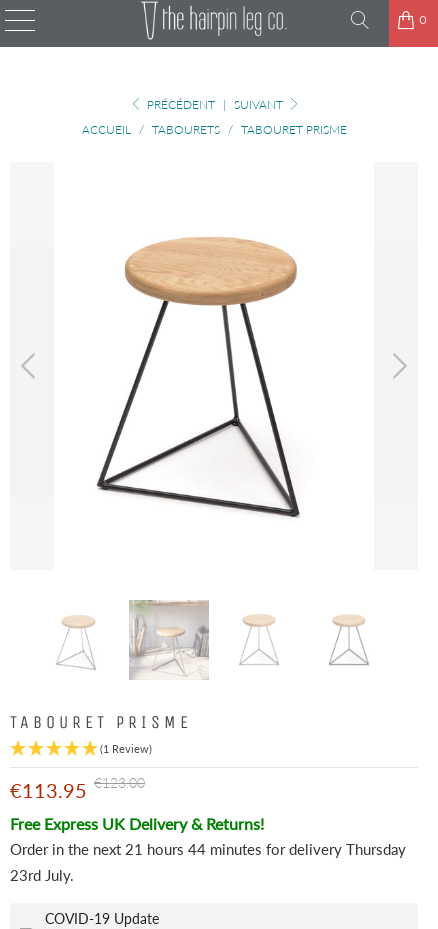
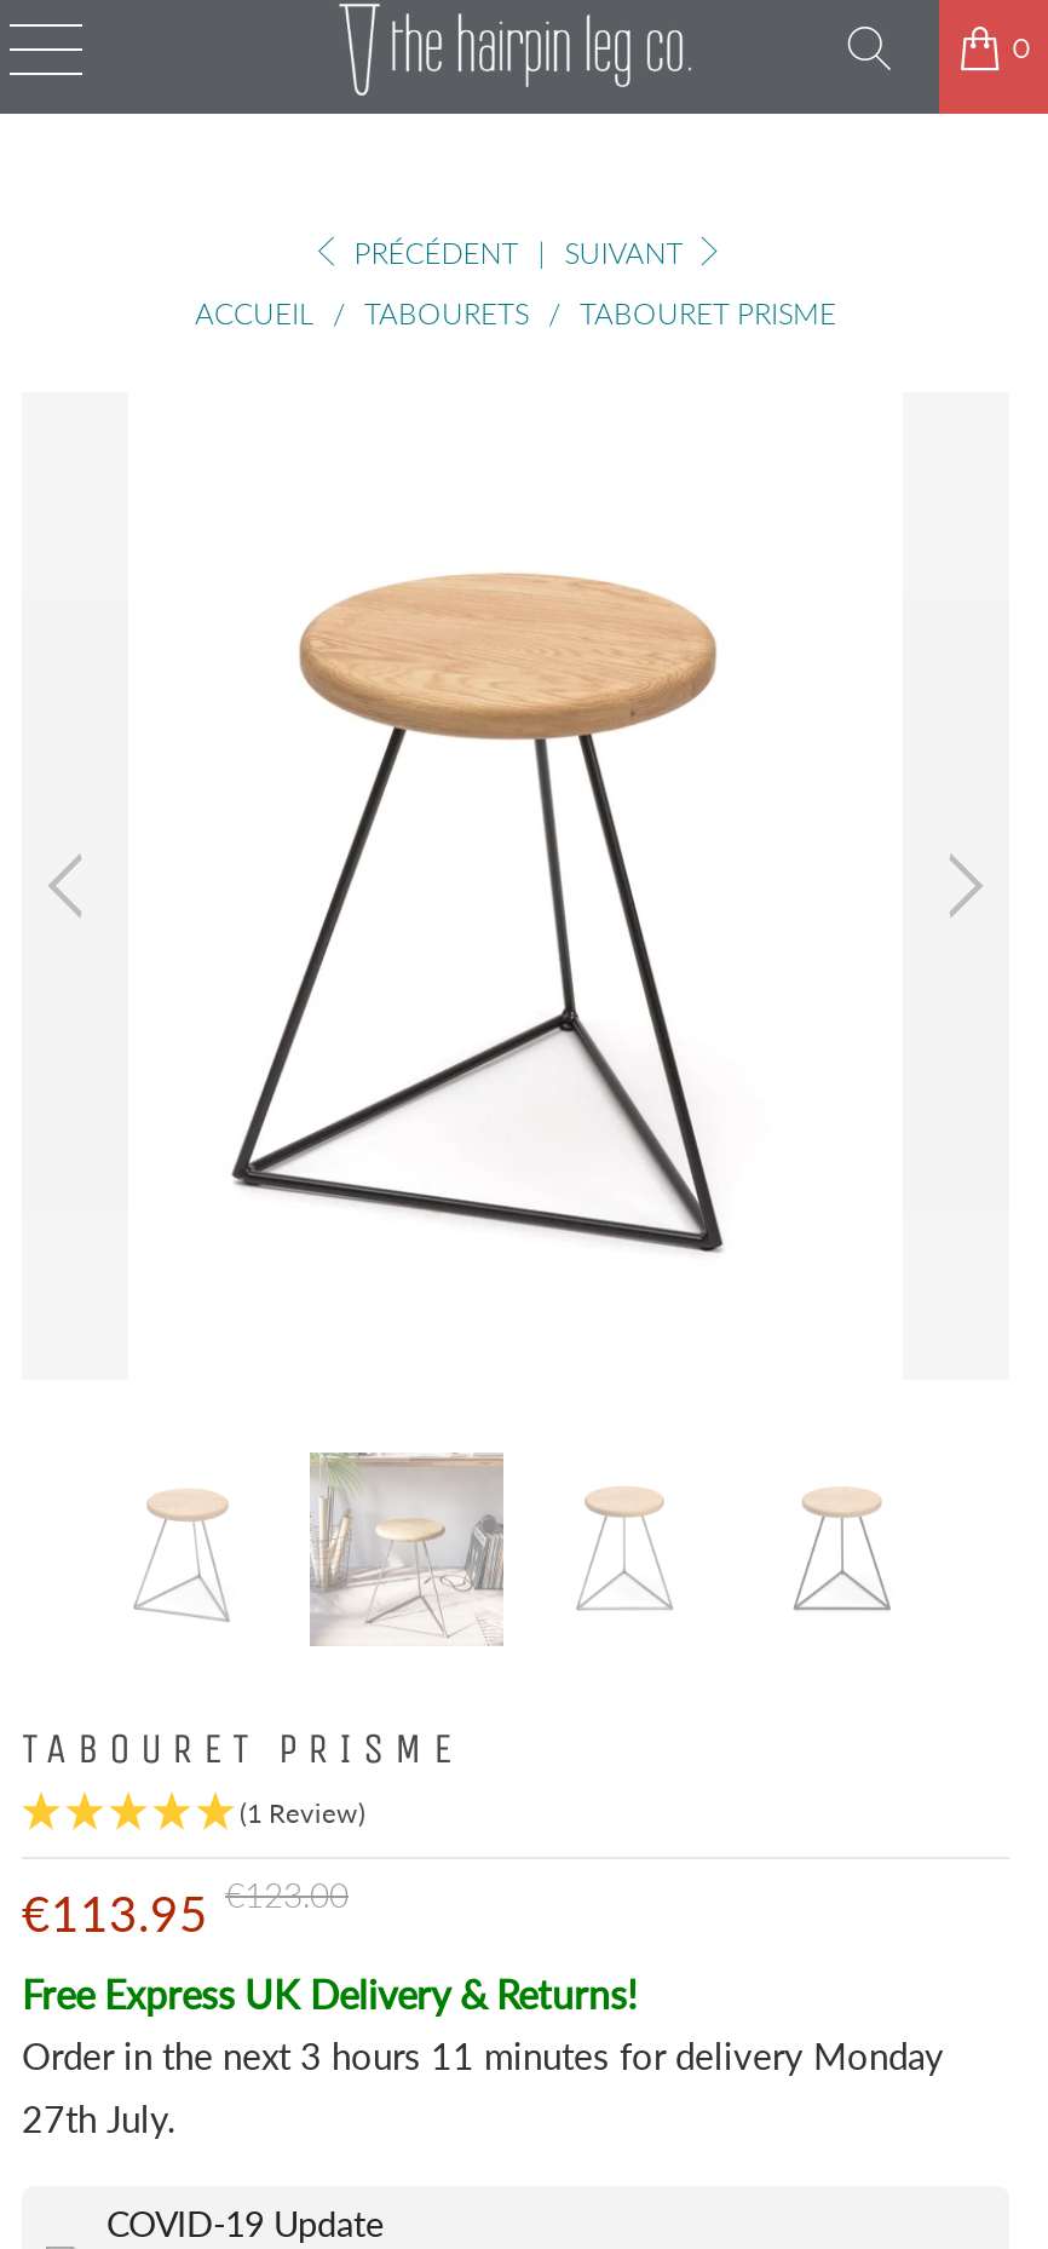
[10,840,406,858] Order in the next 21 hours 44 minutes for delivery Thursday -> [22,2034,944,2077] Order in the next 3 hours 11 minutes for delivery Monday
[10,866,74,884] 23rd July. -> [22,2096,177,2140] 27th July.

